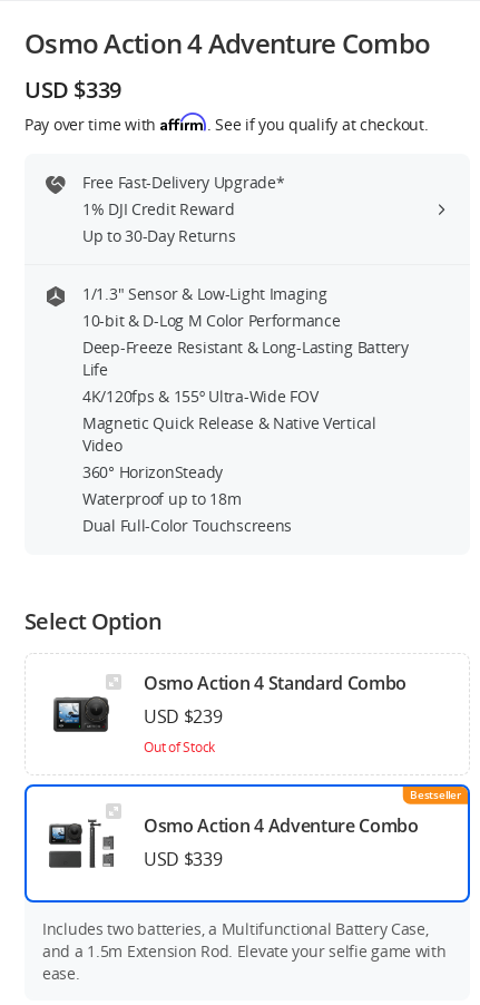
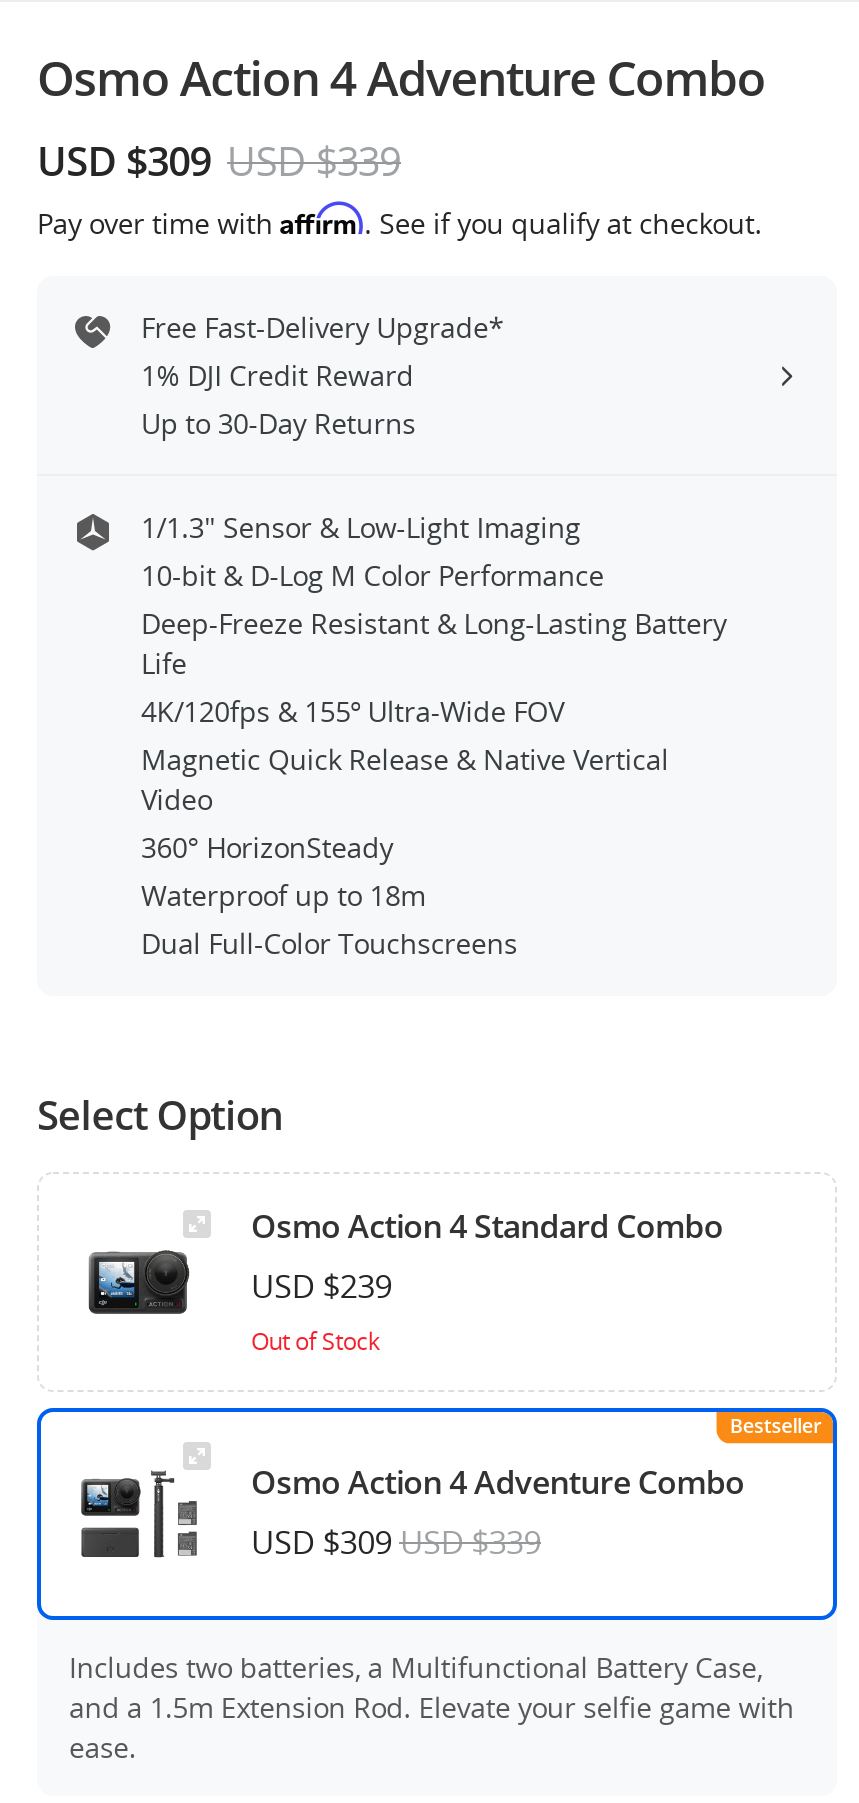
[25,75,121,105] USD $339 -> [37,134,400,188] USD $309 USD $339
[144,847,222,871] USD $339 -> [251,1520,541,1564] USD $309 USD $339

